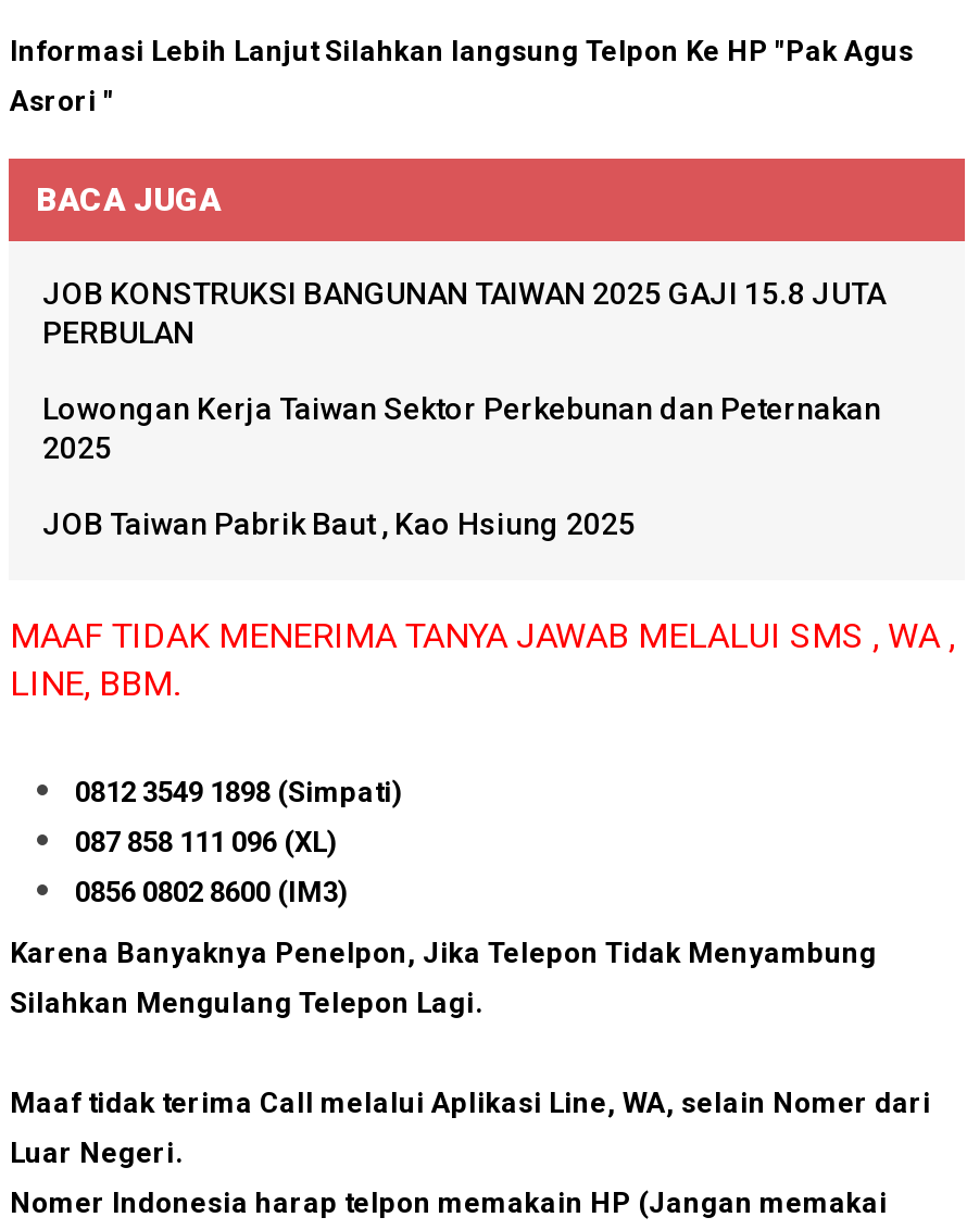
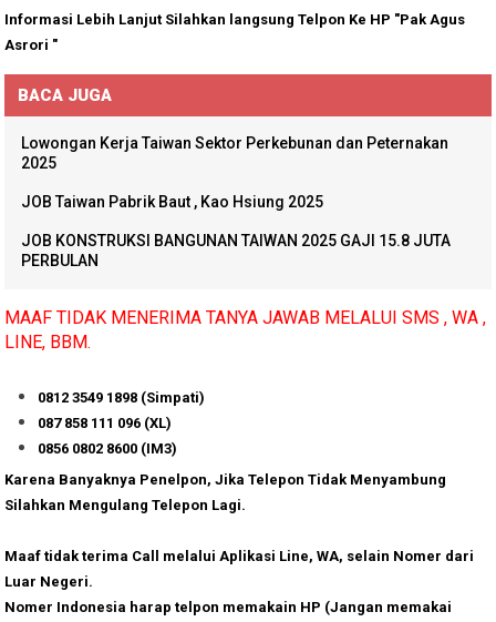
moved [42,276,886,350] -> [22,232,451,270]: JOB KONSTRUKSI BANGUNAN TAIWAN 2025 GAJI 15.8 JUTA | PERBULAN
moved [42,391,881,541] -> [22,134,449,211]: Lowongan Kerja Taiwan Sektor Perkebunan dan Peternakan | 2025 | JOB Taiwan Pabrik Baut , Kao Hsiung 2025

